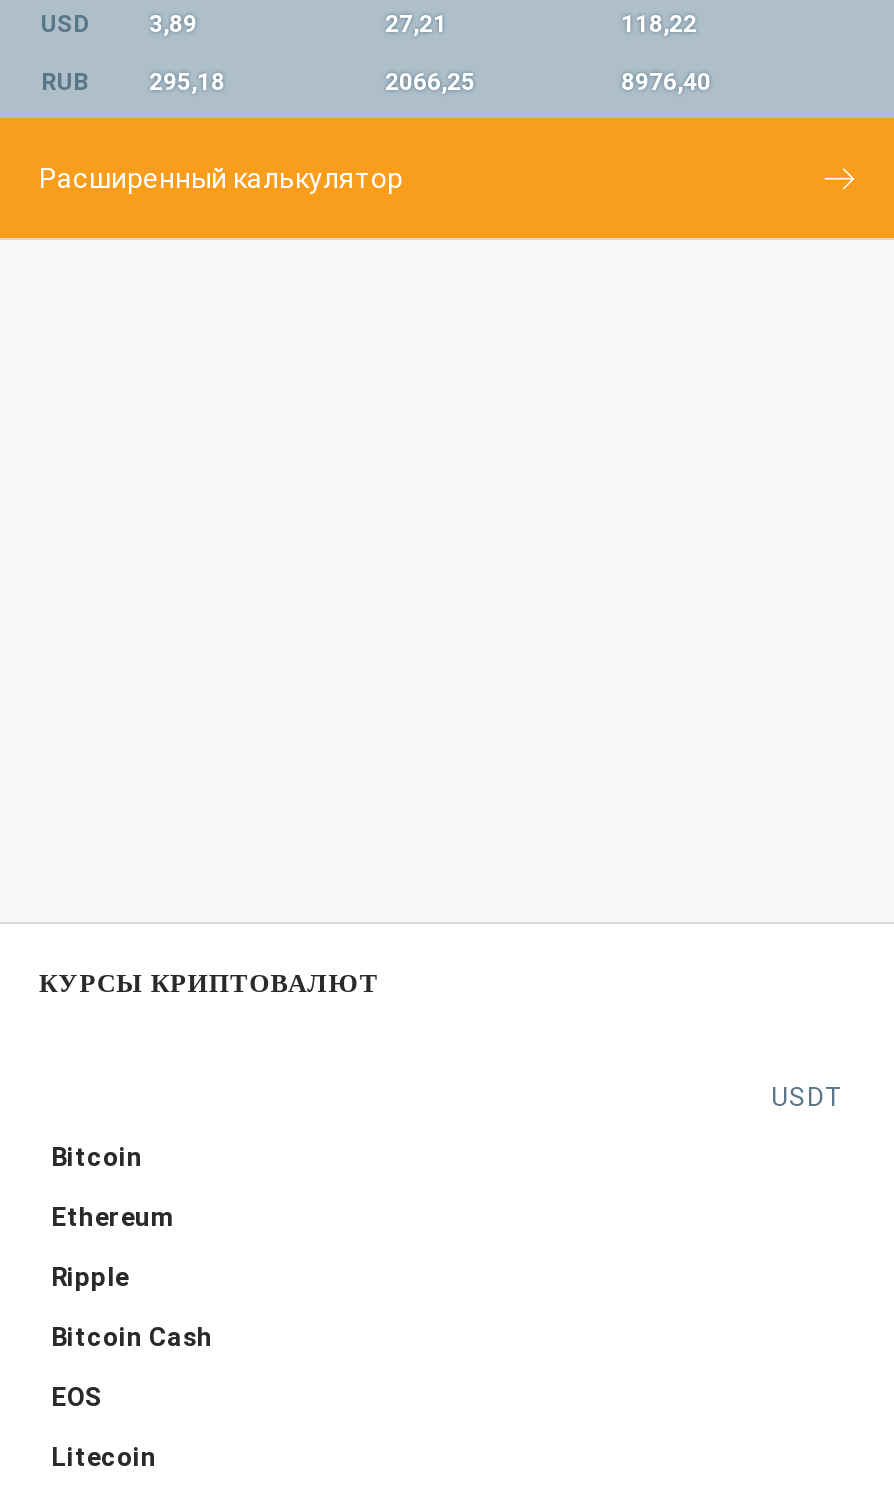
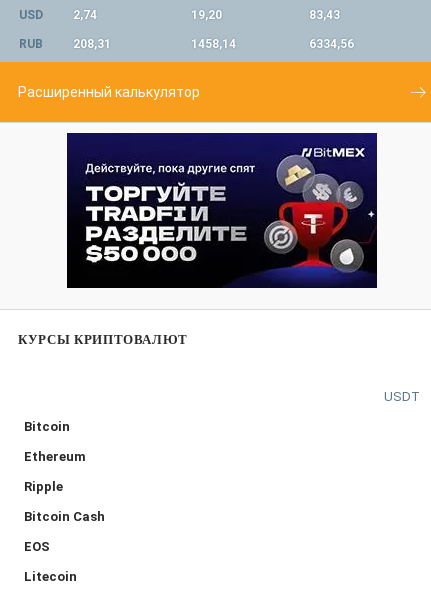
[149,10,197,38] 3,89 -> [73,8,97,22] 2,74
[385,10,447,38] 27,21 -> [191,8,222,22] 19,20
[621,10,697,38] 118,22 -> [309,8,340,22] 83,43
[149,68,225,96] 295,18 -> [73,37,111,51] 208,31
[385,68,475,96] 2066,25 -> [191,37,236,51] 1458,14
[621,68,711,96] 8976,40 -> [309,37,354,51] 6334,56
none -> [66,132,378,289] [image]

